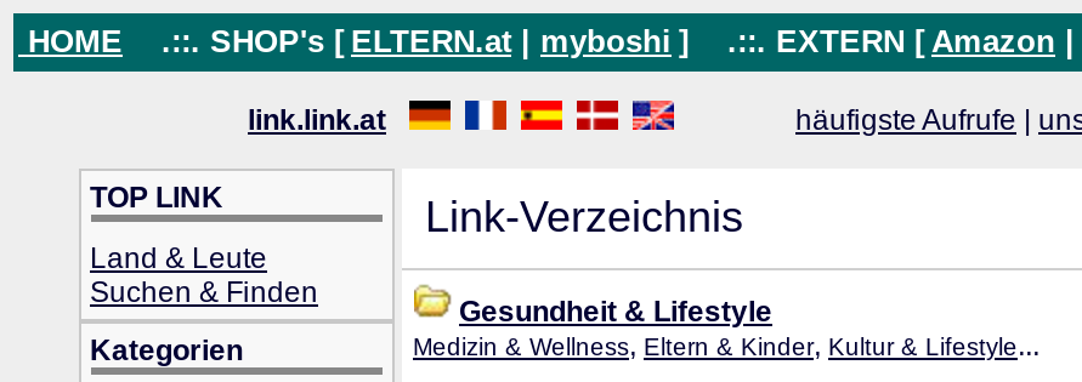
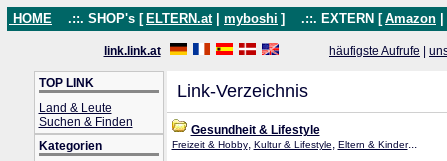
[413,329,1039,363] Medizin & Wellness, Eltern & Kinder, Kultur & Lifestyle... -> [171,137,416,151] Freizeit & Hobby, Kultur & Lifestyle, Eltern & Kinder...

